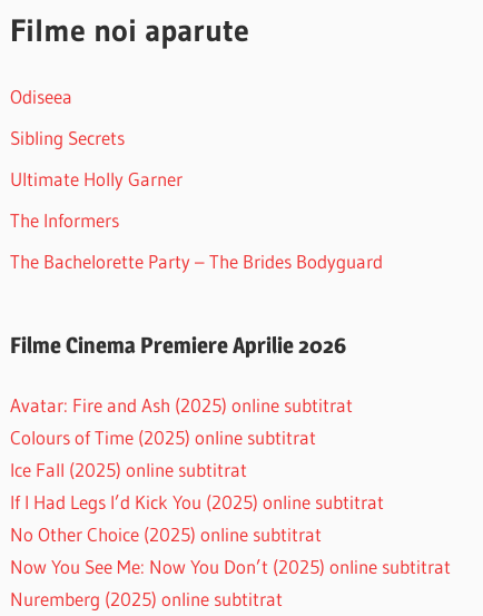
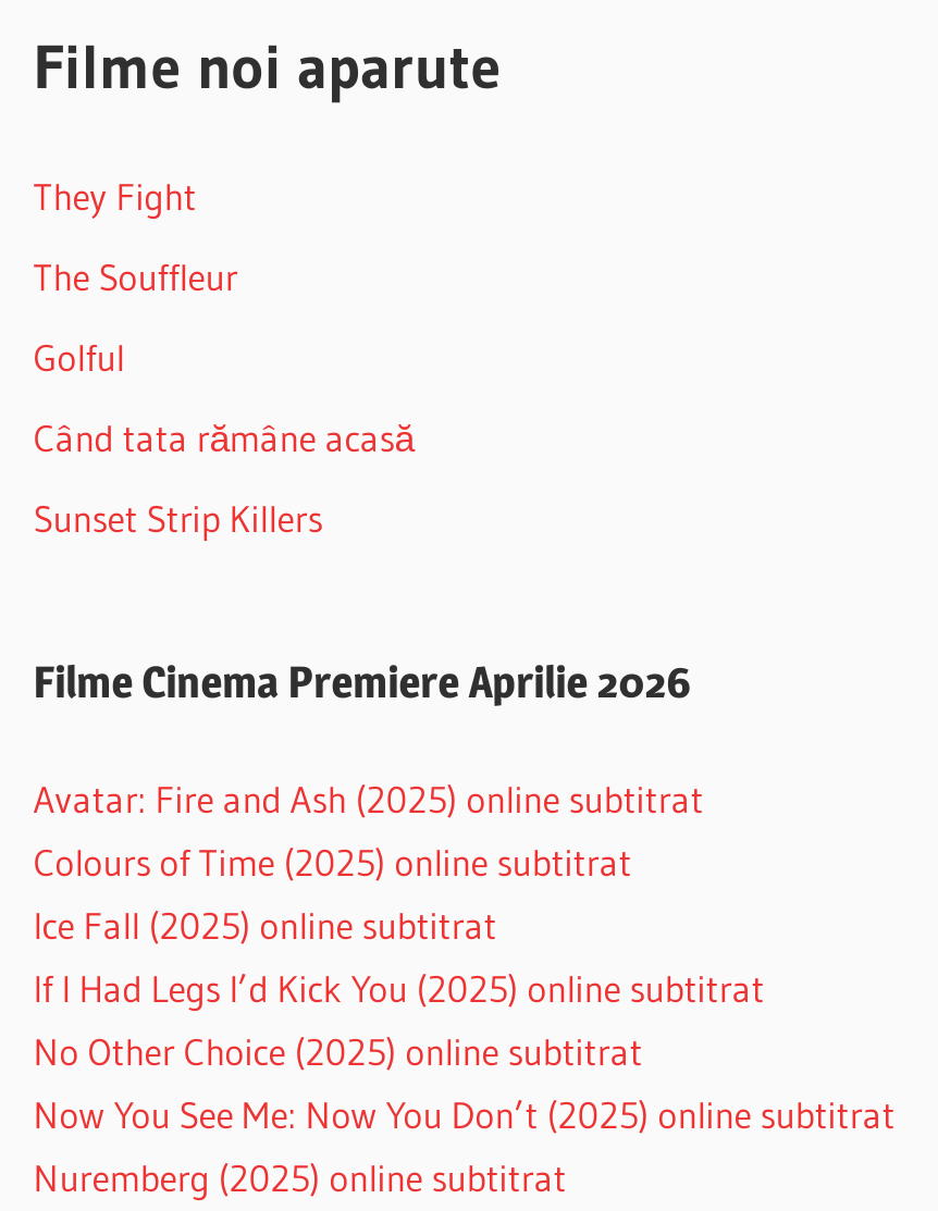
[10,85,73,108] Odiseea -> [33,173,196,219] They Fight
[10,126,125,149] Sibling Secrets -> [33,254,238,300] The Souffleur
[10,167,183,191] Ultimate Holly Garner -> [33,334,124,380] Golful
[10,209,119,232] The Informers -> [33,415,414,461] Când tata rămâne acasă
[10,250,383,273] The Bachelorette Party – The Brides Bodyguard -> [33,495,323,541] Sunset Strip Killers

